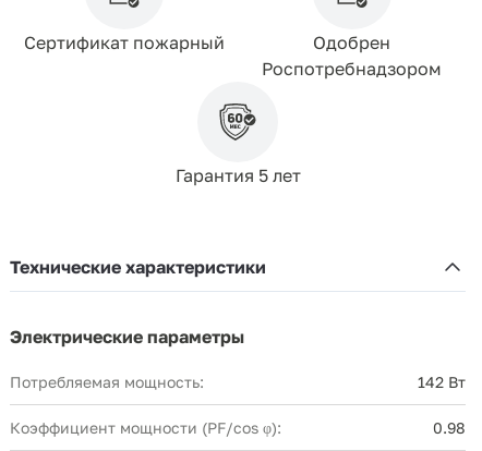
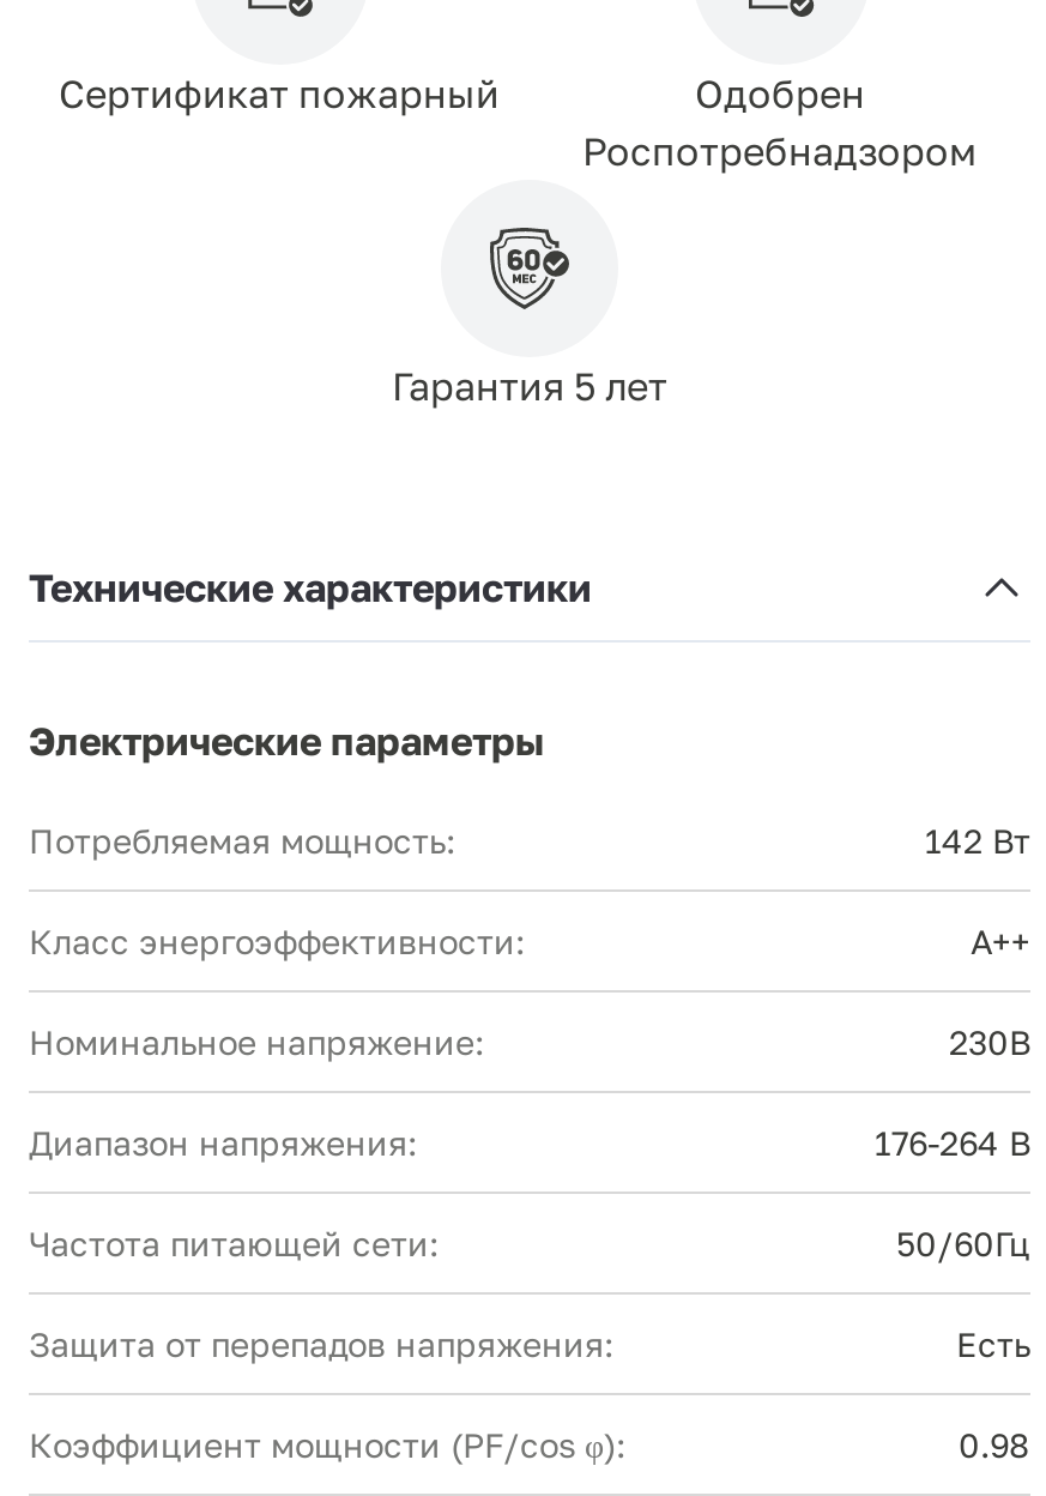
none -> [29,920,1030,1364] Класс энергоэффективности: | А++ | Номинальное напряжение: | 230В | Диапазон напряжения: | 176-264 В | Частота питающей сети: | 50/60Гц | Защита от перепадов напряжения: | Есть

